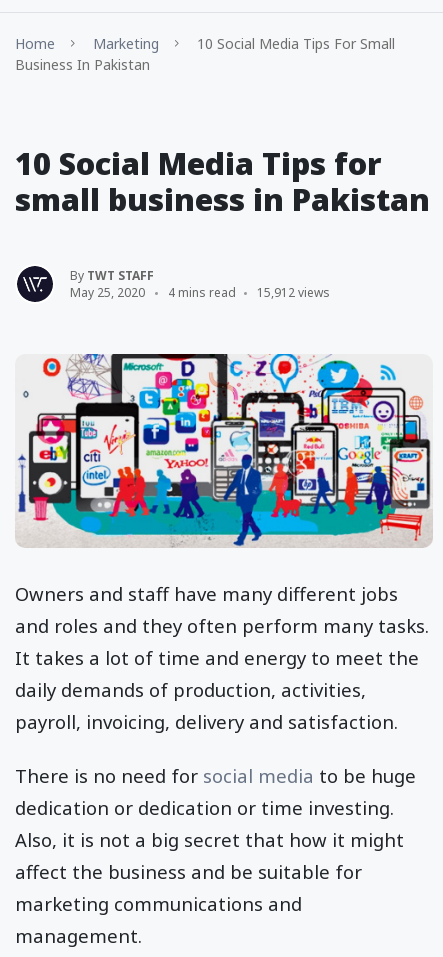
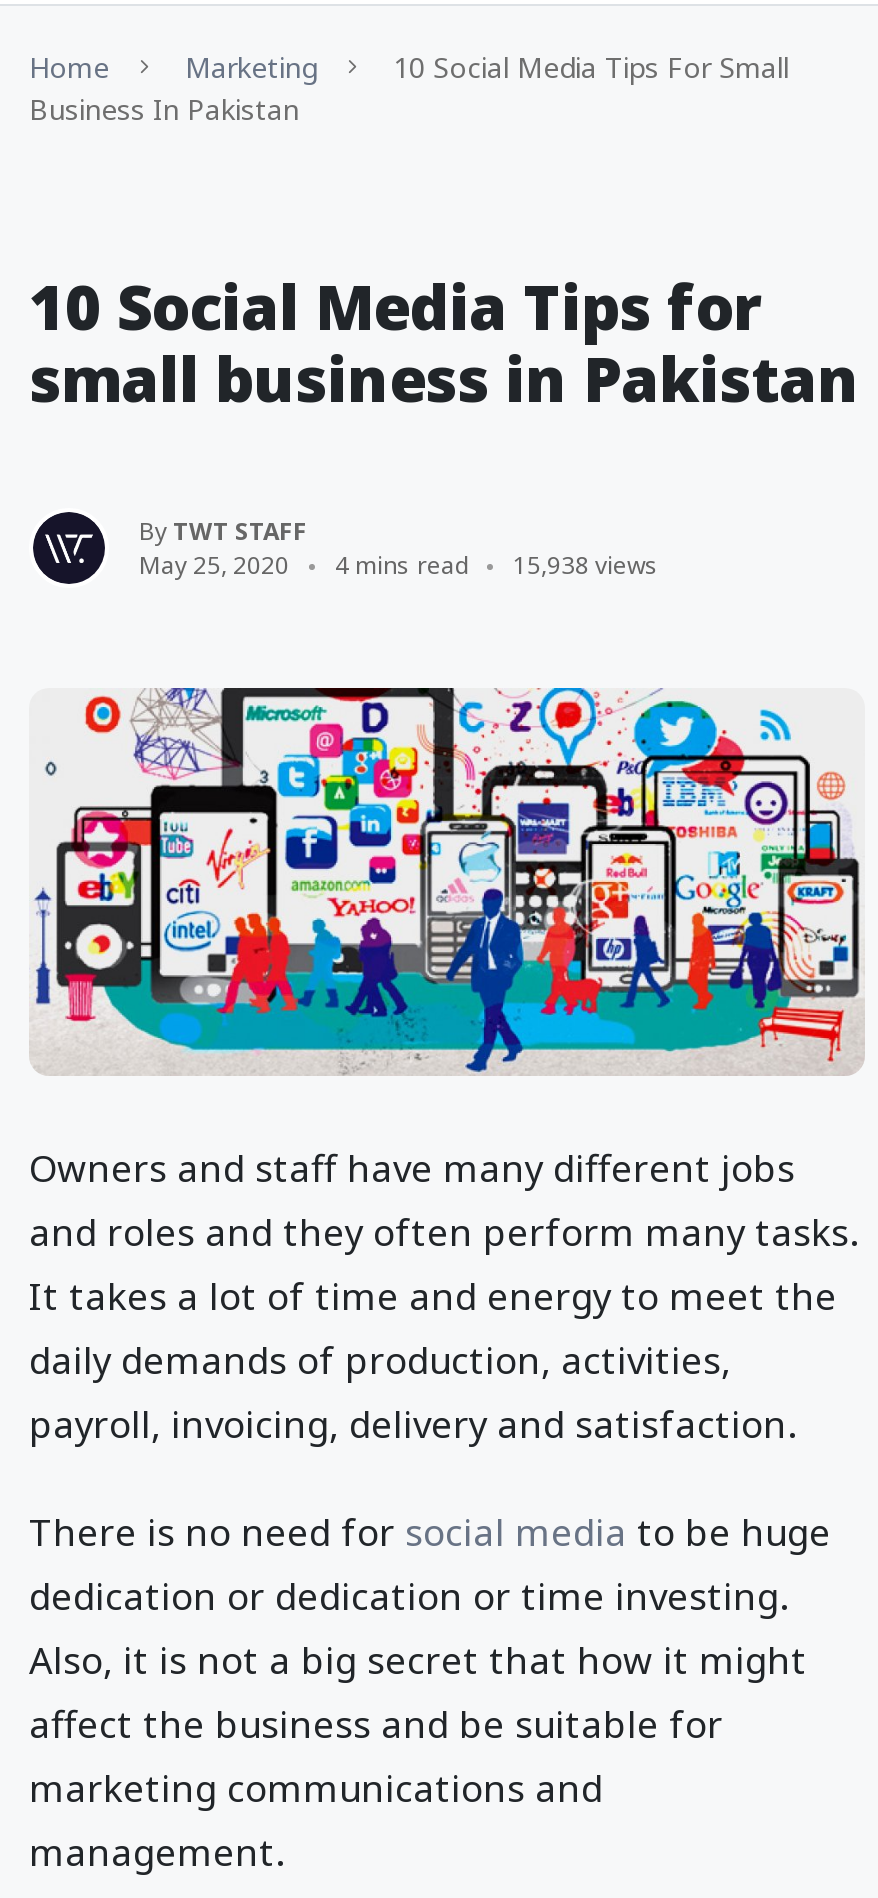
[70,284,330,301] May 25, 2020 4 mins read 15,912 views -> [139,548,659,582] May 25, 2020 4 mins read 15,938 views

